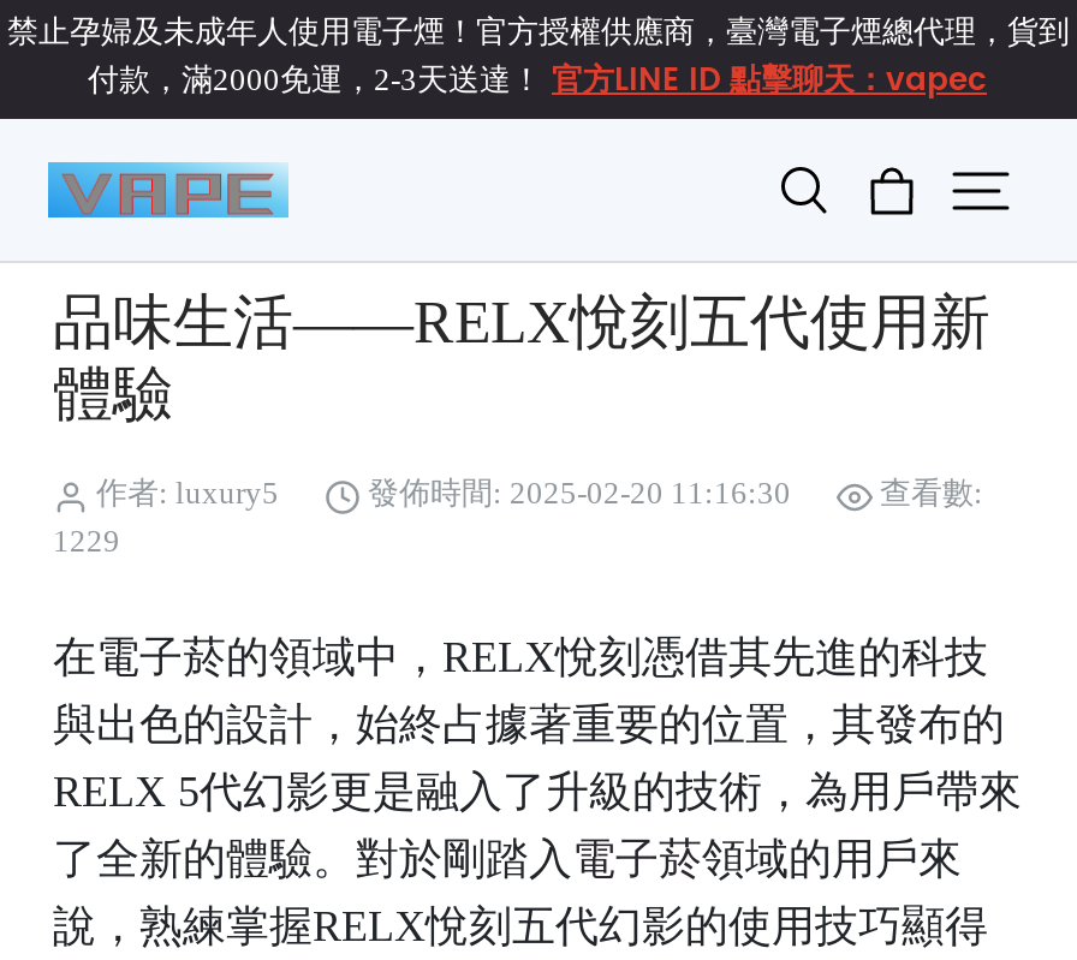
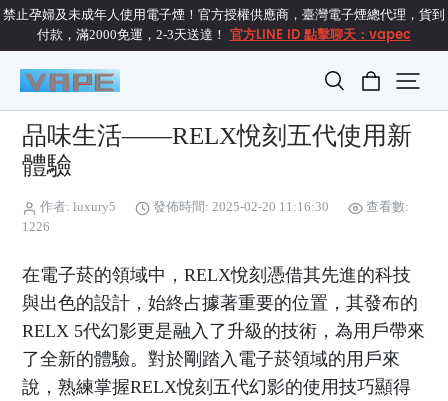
[53,525,120,559] 1229 -> [22,220,50,234] 1226

